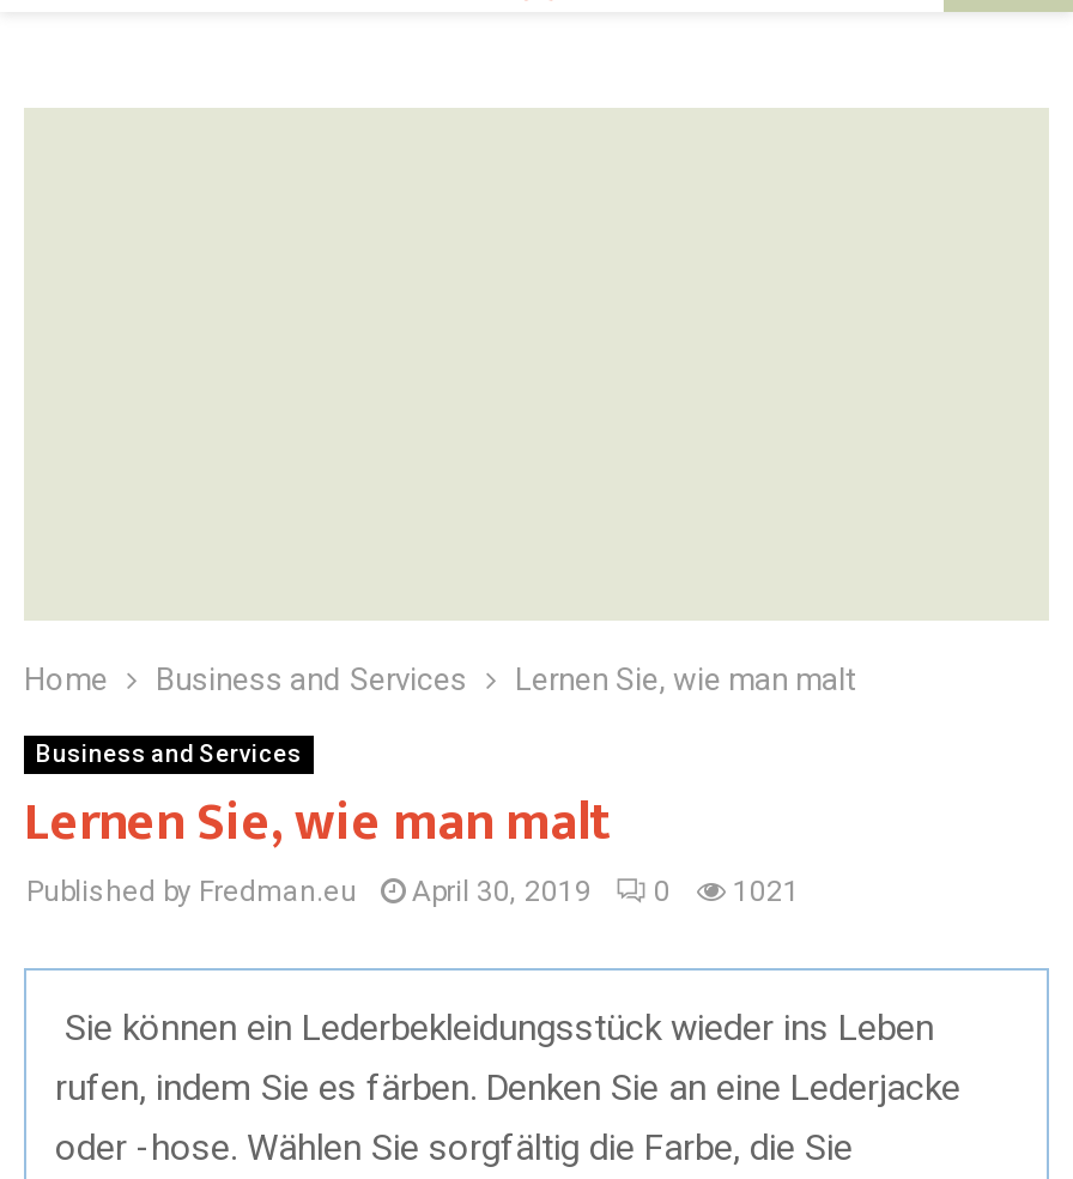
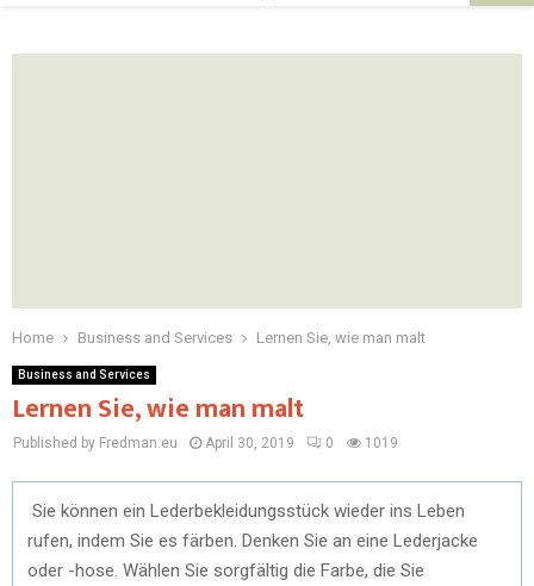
[26,875,800,908] Published by Fredman.eu April 30, 2019 0 1021 -> [13,435,398,451] Published by Fredman.eu April 30, 2019 0 1019

